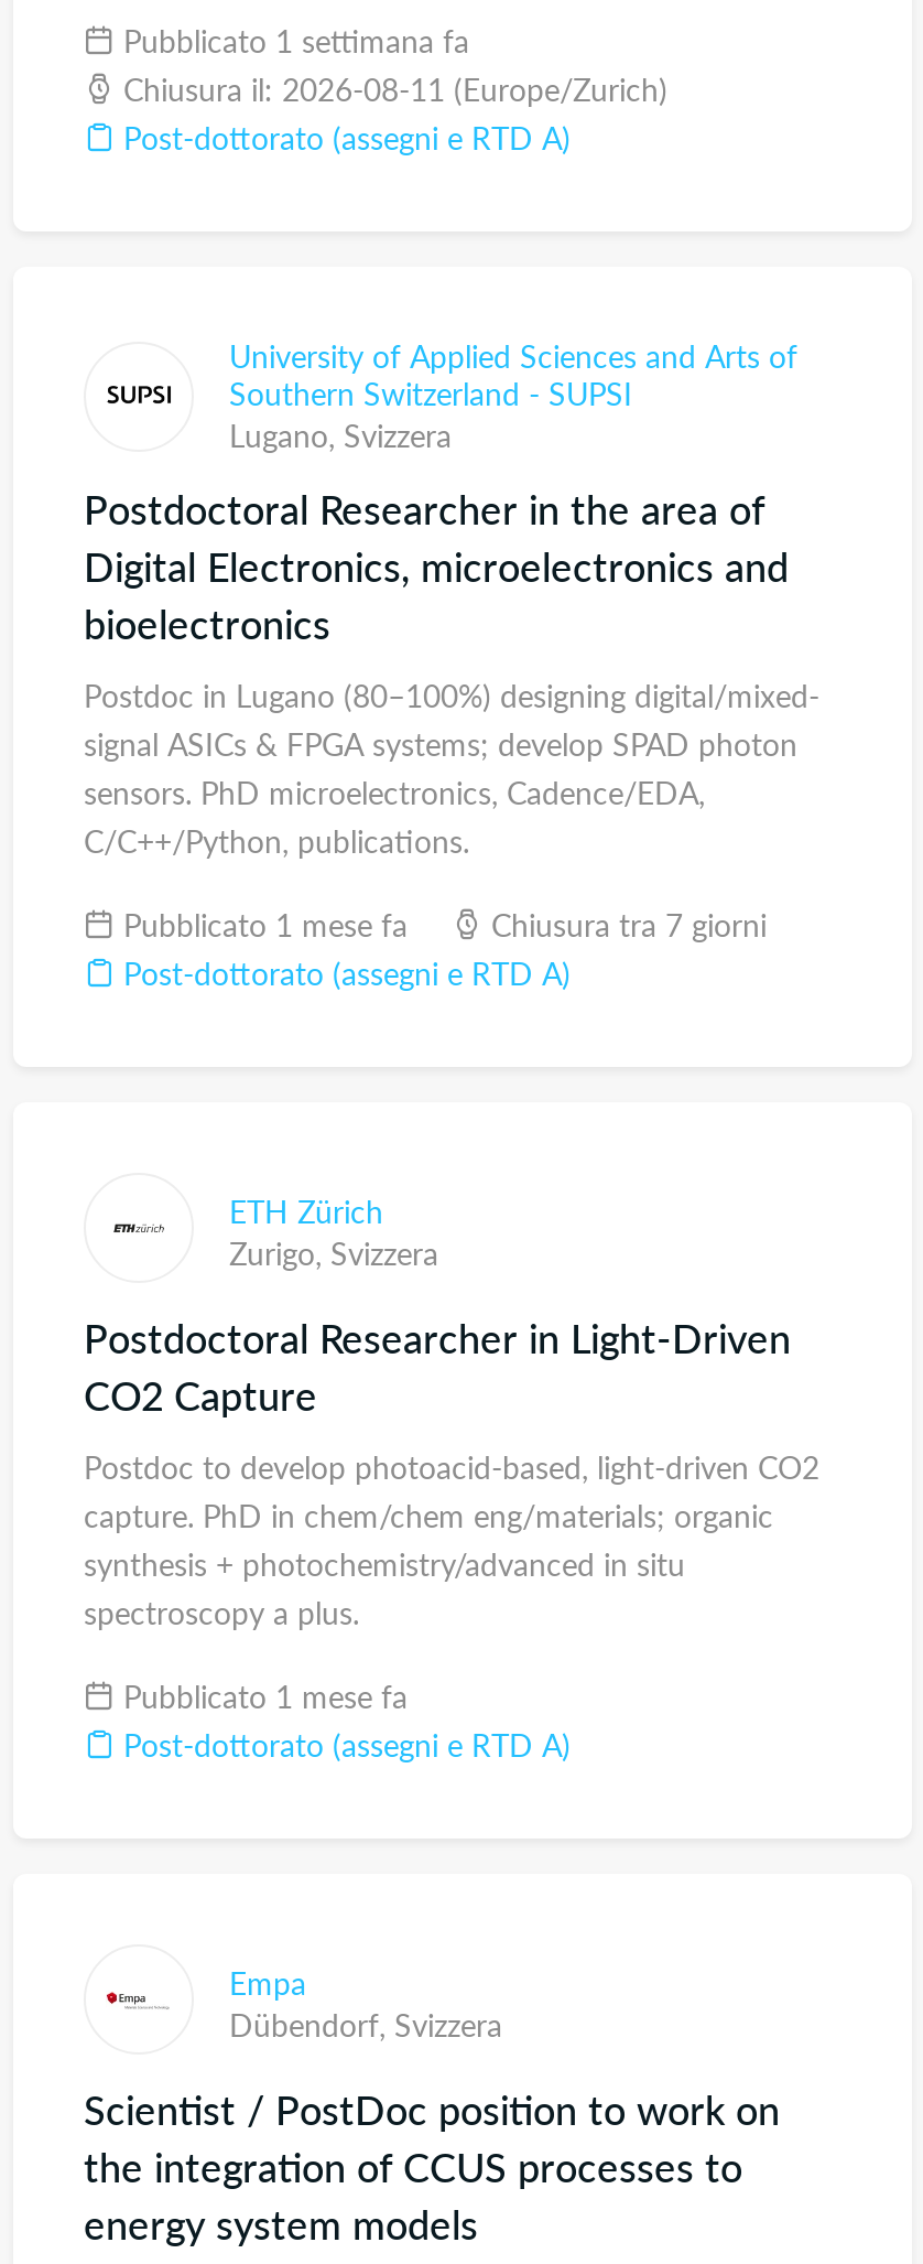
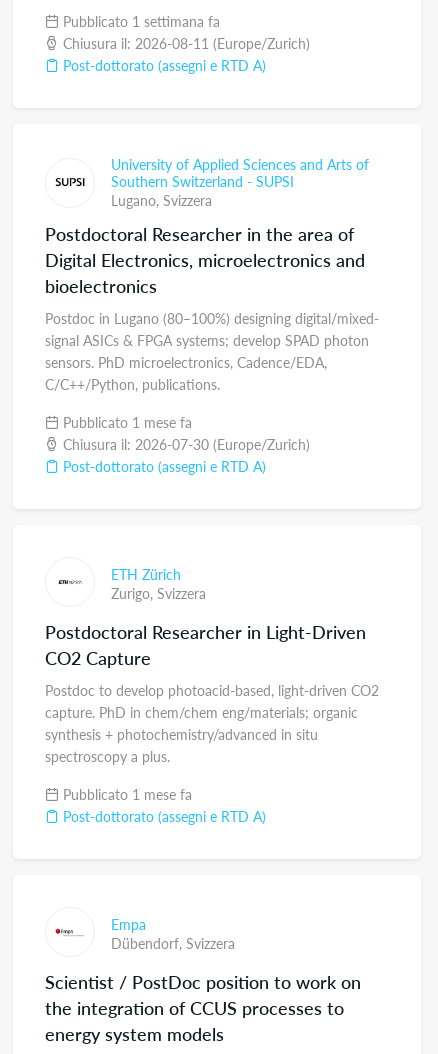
[482,902,767,946] Chiusura tra 7 giorni -> [59,434,310,454] Chiusura il: 2026-07-30 (Europe/Zurich)

